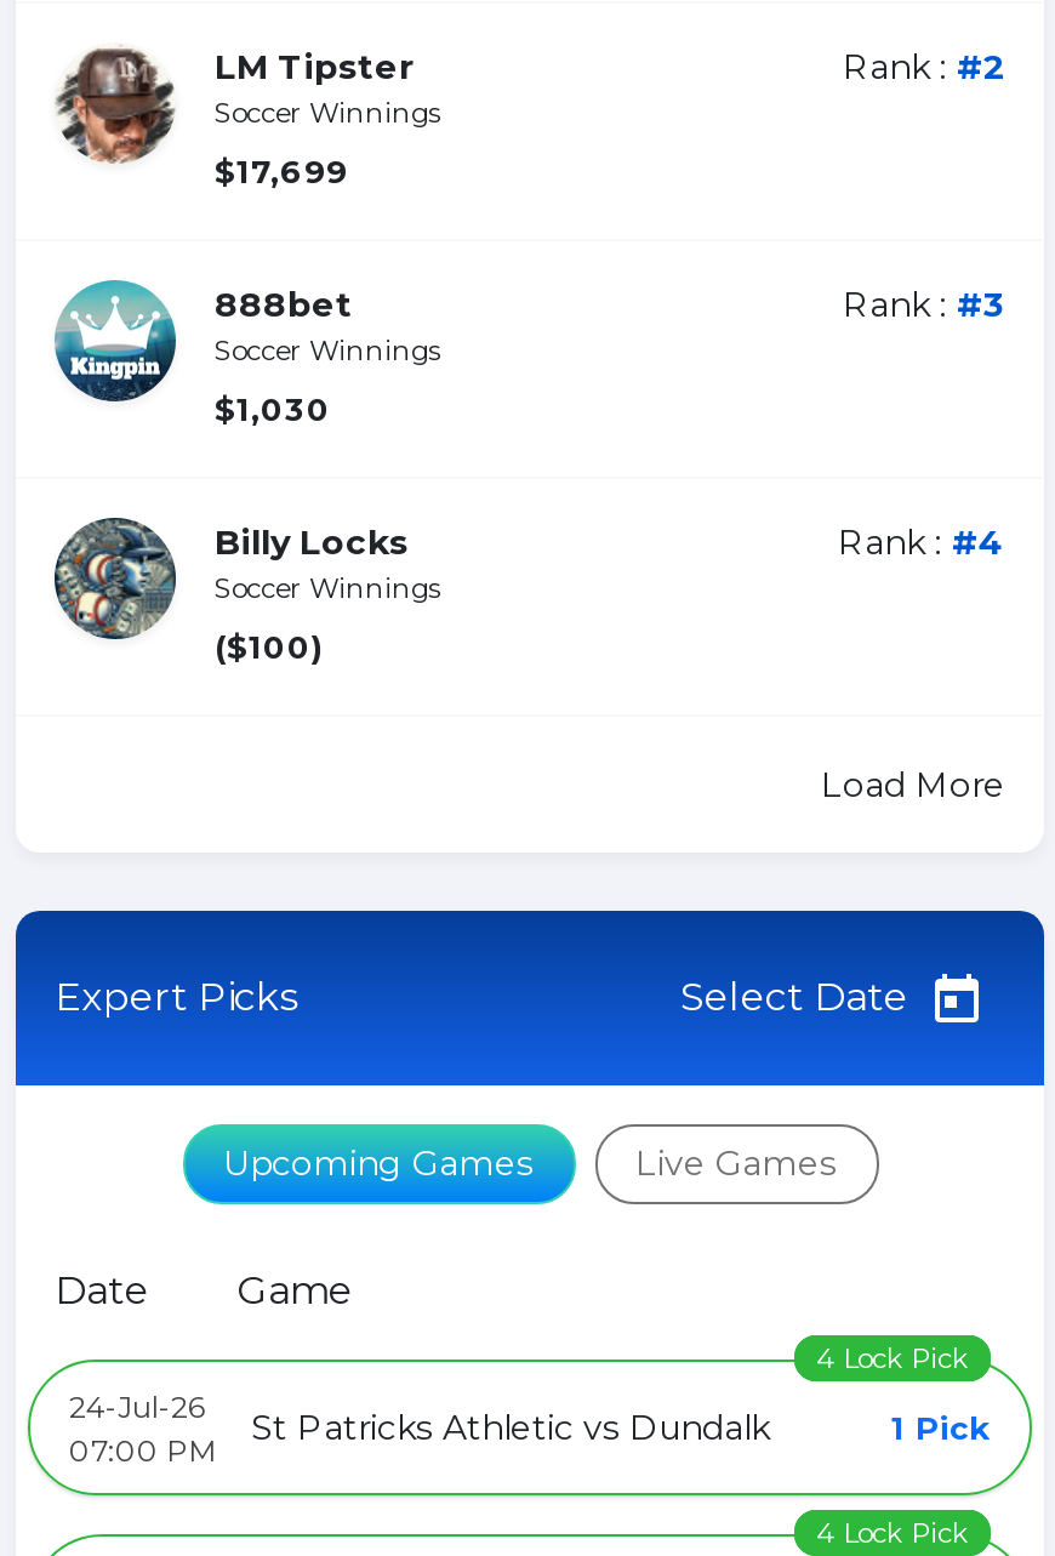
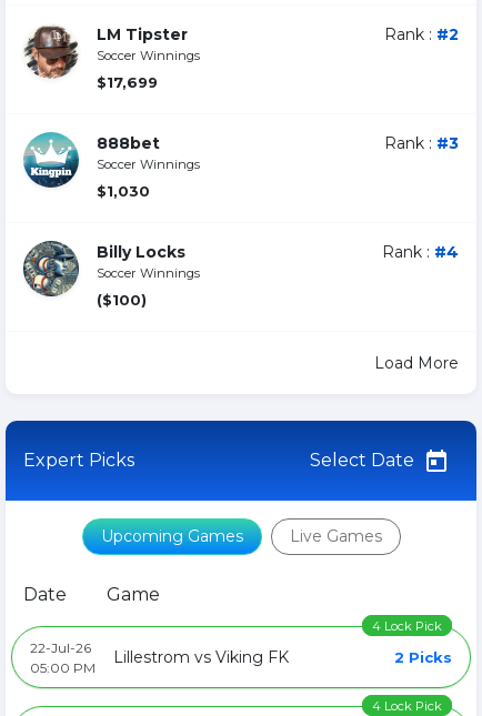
[69,1387,991,1467] 24-Jul-26 | 07:00 PM | St Patricks Athletic vs Dundalk | 1 Pick -> [30,639,452,675] 22-Jul-26 | 05:00 PM | Lillestrom vs Viking FK | 2 Picks

